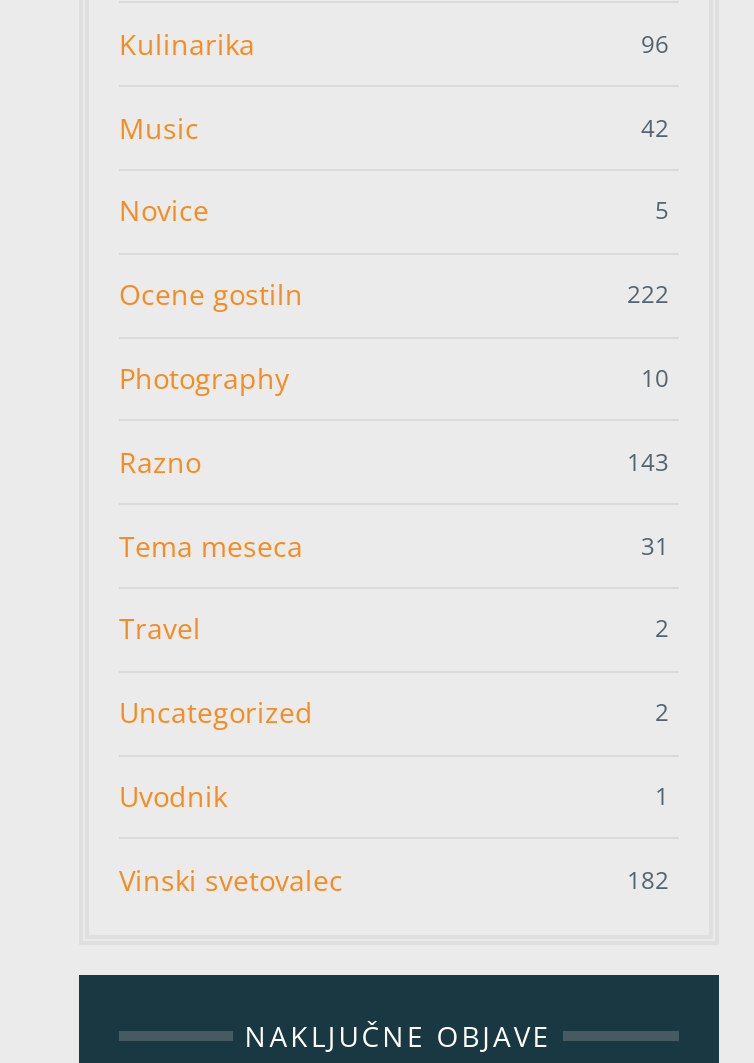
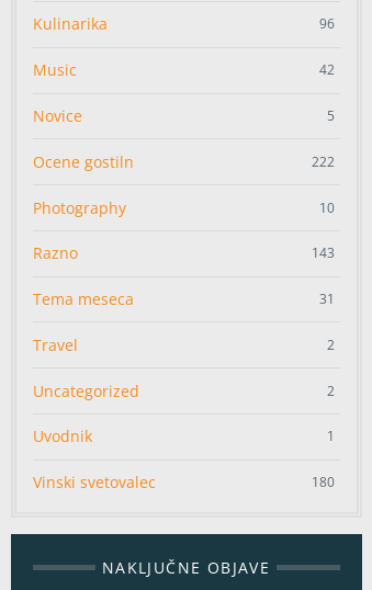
[627,862,669,896] 182 -> [312,473,335,492] 180

